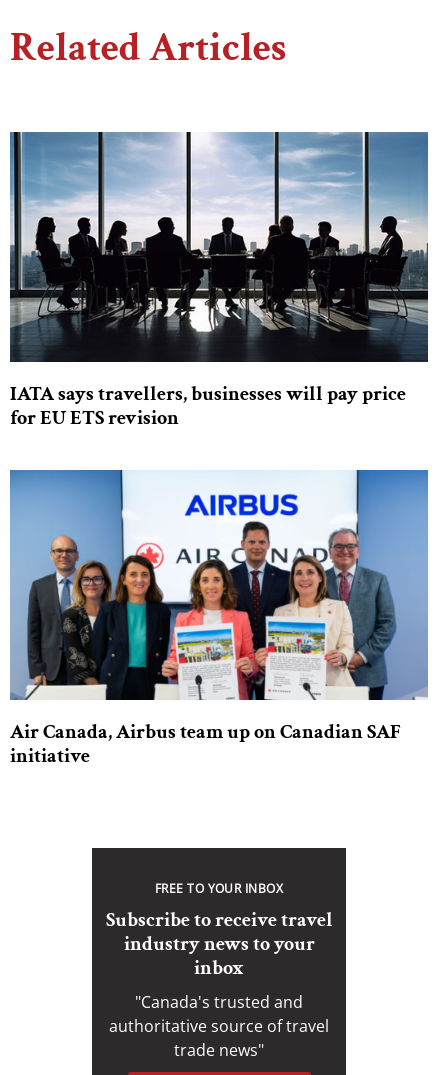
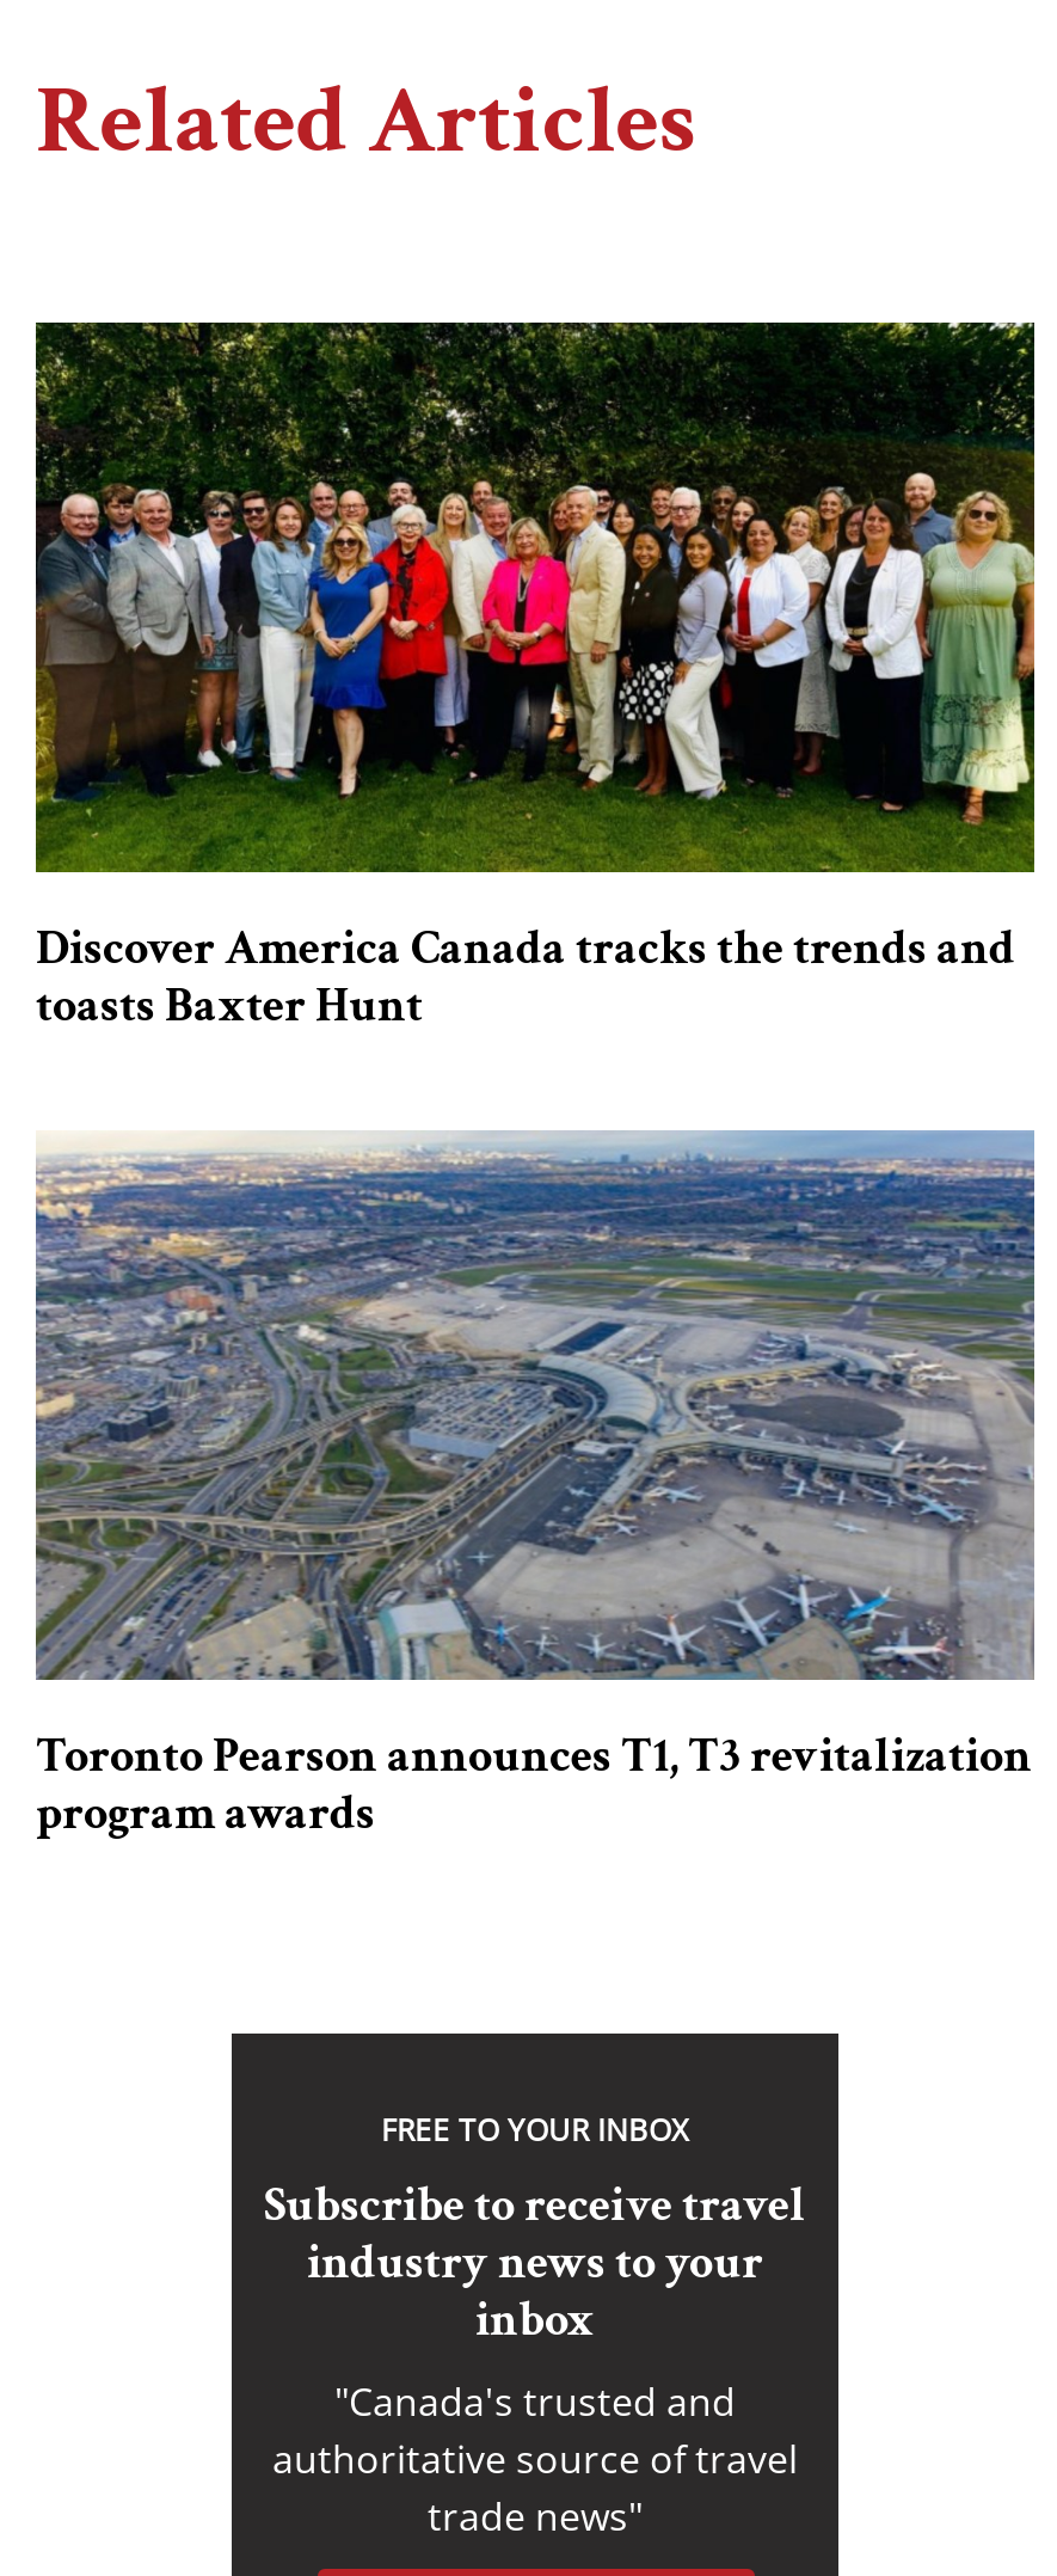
[9,131,429,431] [image] | IATA says travellers, businesses will pay price | for EU ETS revision -> [33,320,1037,1037] [image] | Discover America Canada tracks the trends and | toasts Baxter Hunt
[9,469,428,769] [image] | Air Canada, Airbus team up on Canadian SAF | initiative -> [36,1130,1037,1845] [image] | Toronto Pearson announces T1, T3 revitalization | program awards

